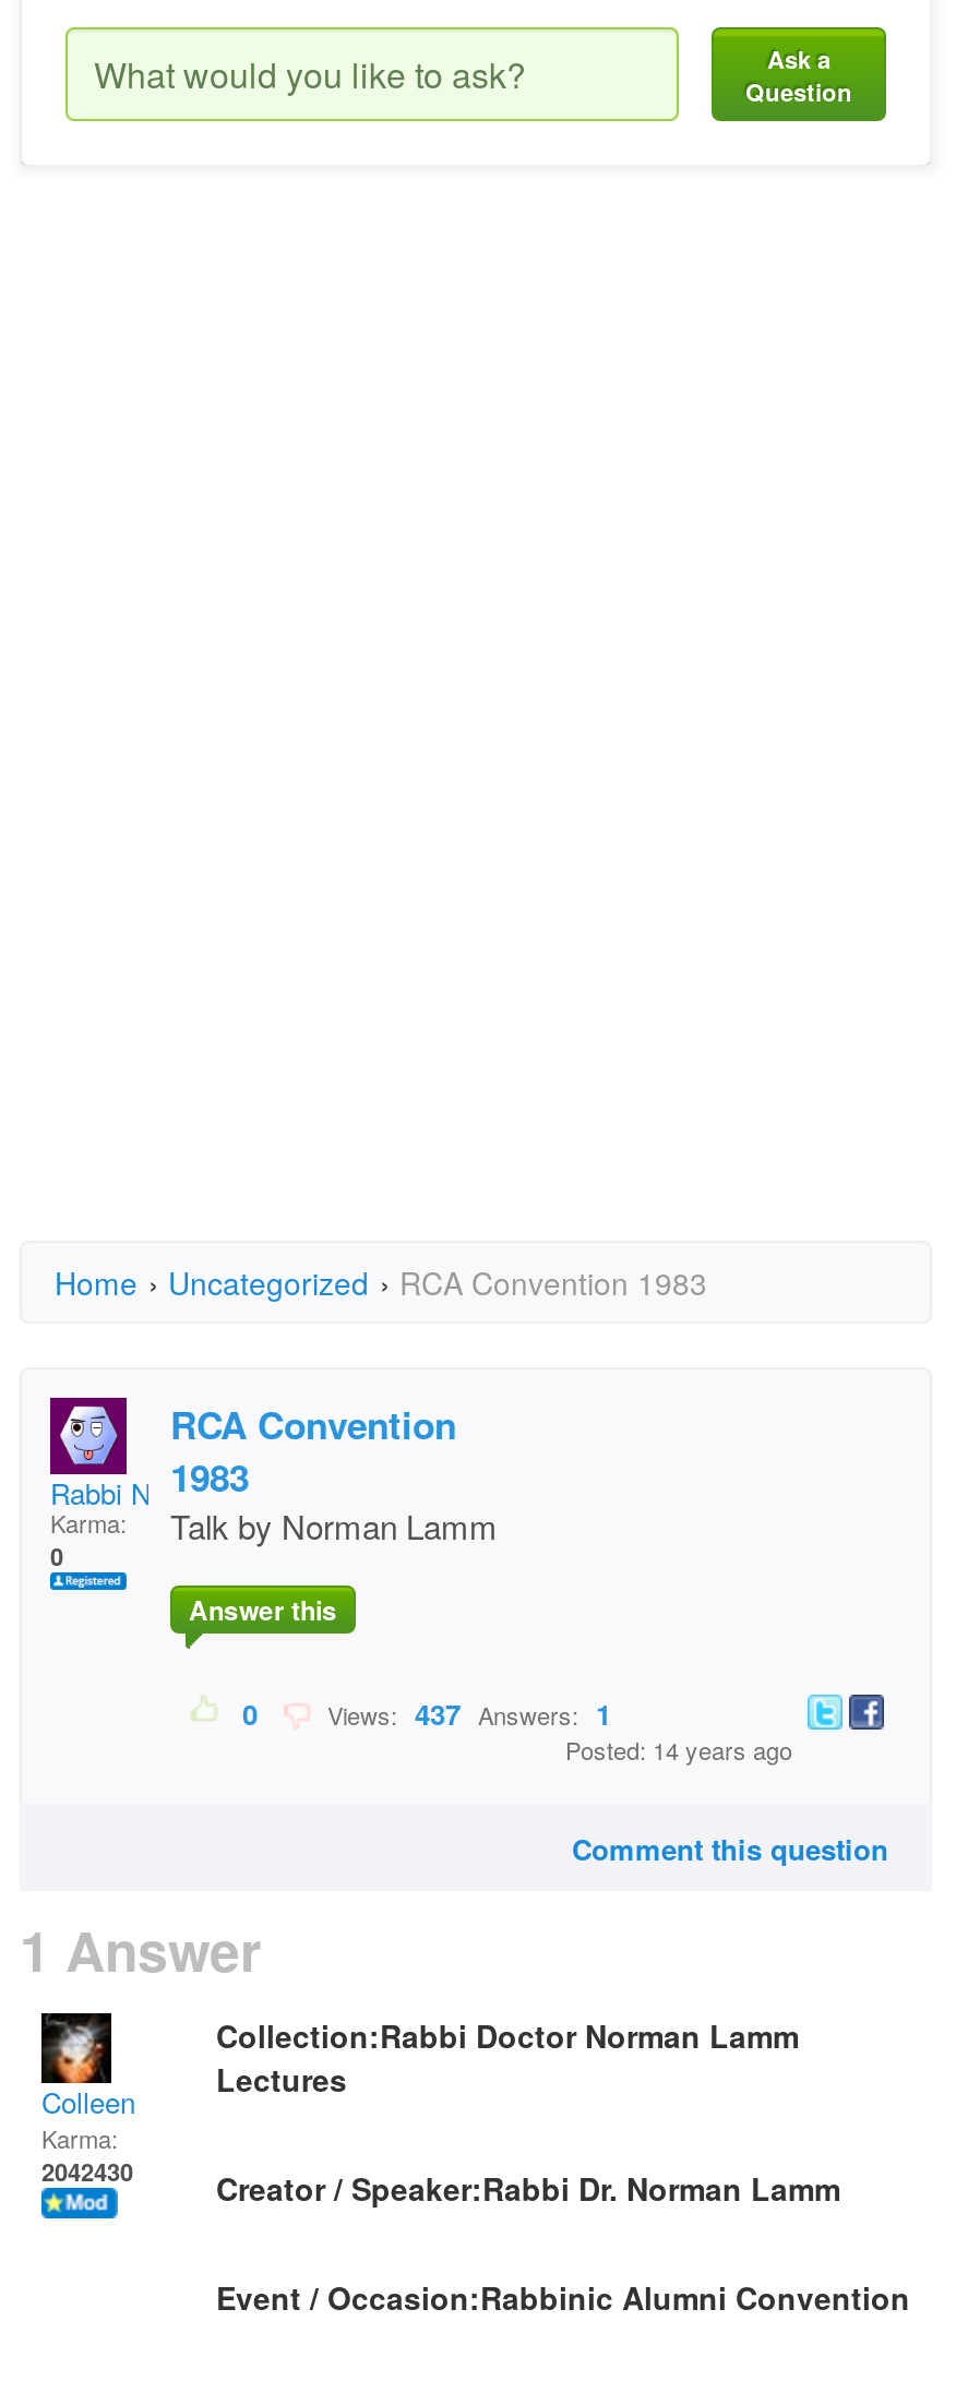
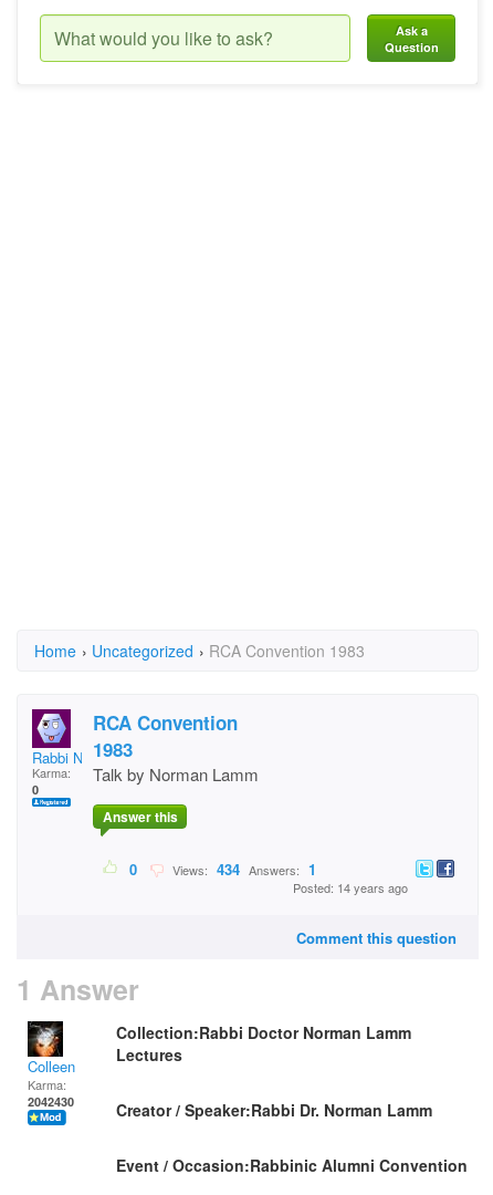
[314,1693,611,1734] Views: 437 Answers: 1 -> [166,859,316,880] Views: 434 Answers: 1

